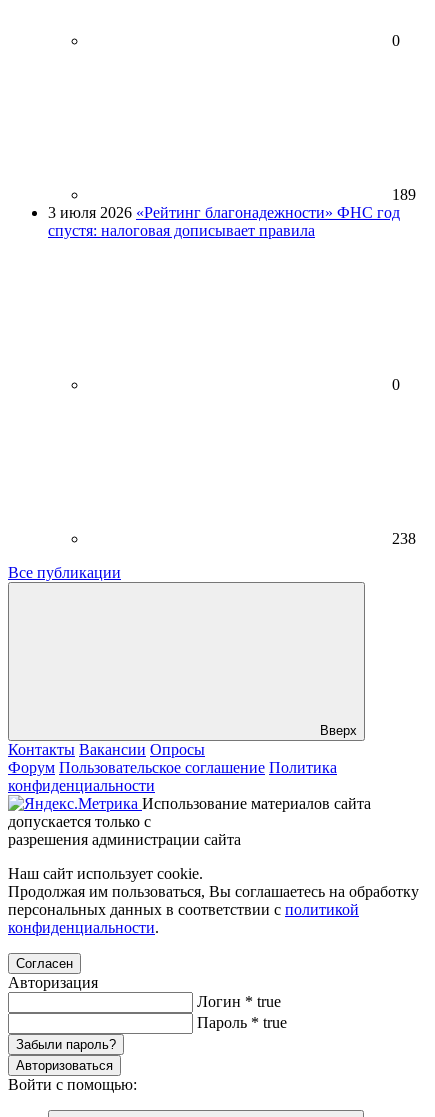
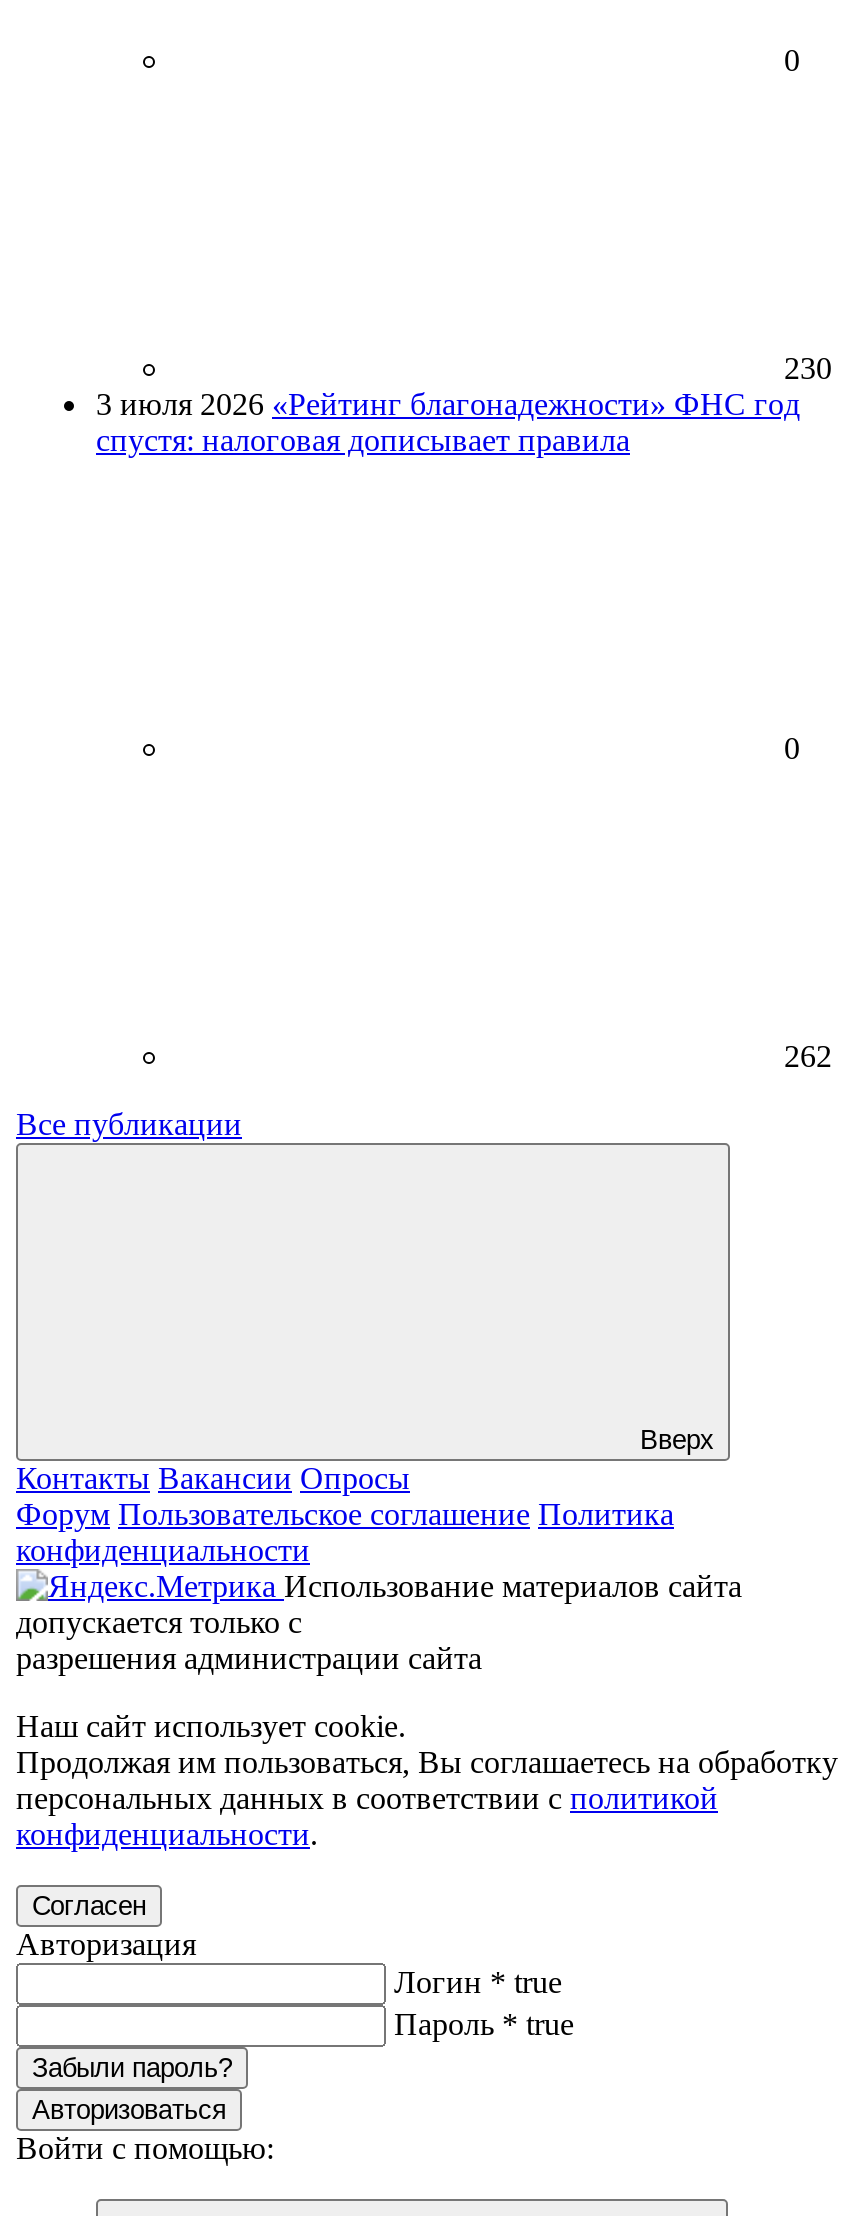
[392,186,416,203] 189 -> [784,351,832,385] 230
[392,530,416,547] 238 -> [784,1039,832,1073] 262

